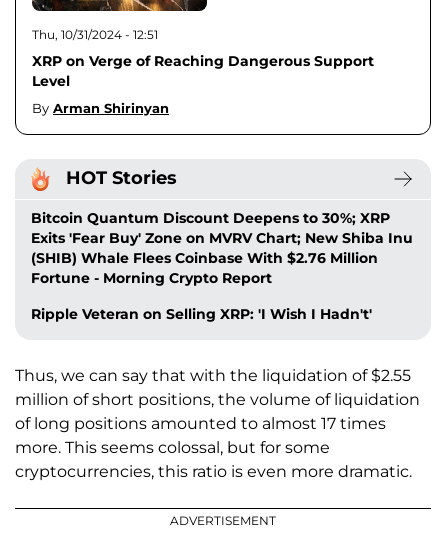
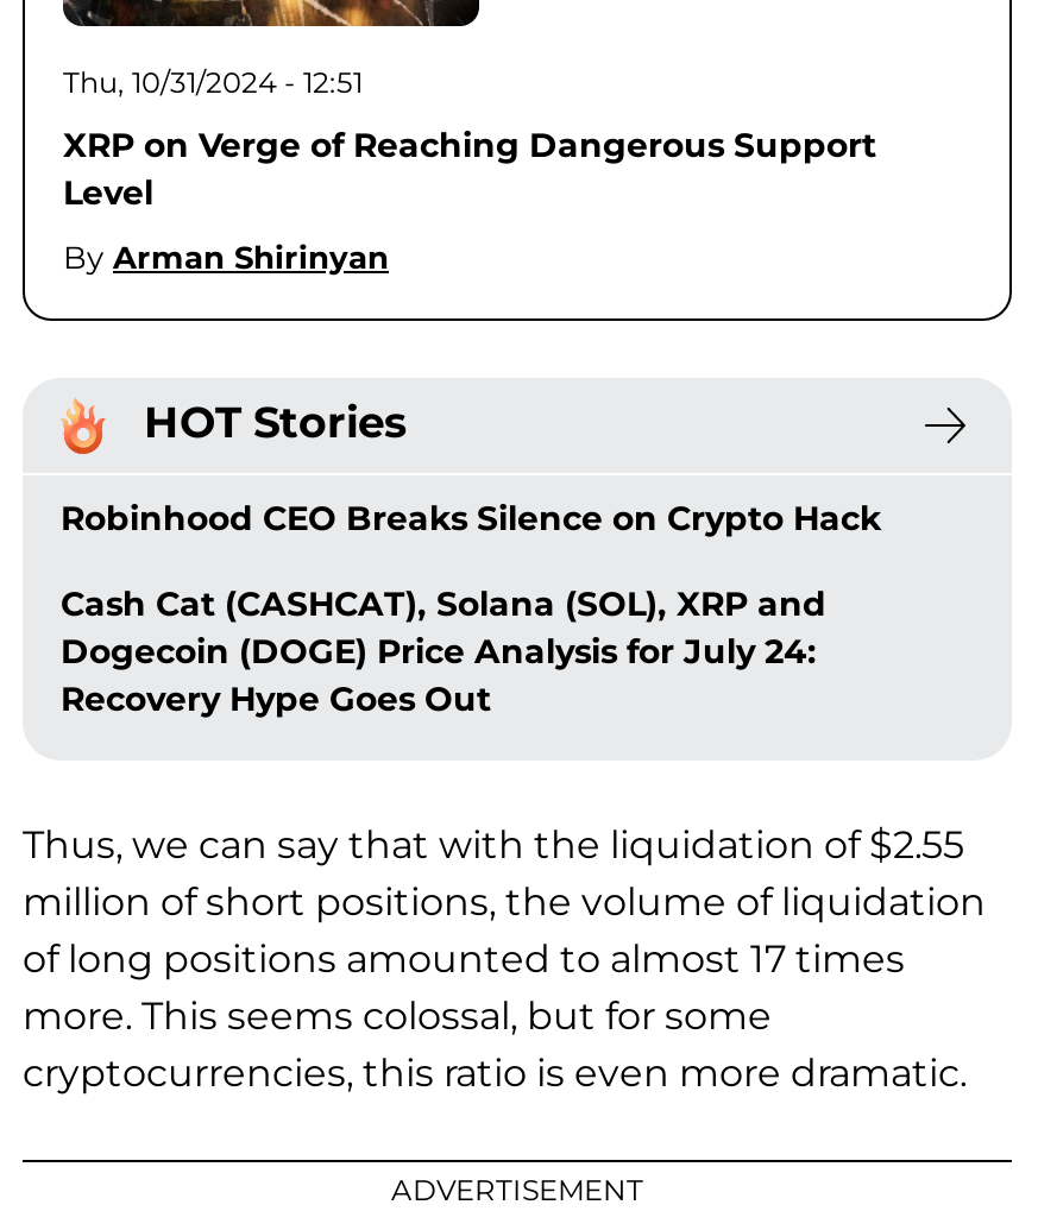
[31,209,413,287] Bitcoin Quantum Discount Deepens to 30%; XRP | Exits 'Fear Buy' Zone on MVRV Chart; New Shiba Inu | (SHIB) Whale Flees Coinbase With $2.76 Million | Fortune - Morning Crypto Report -> [61,497,881,539] Robinhood CEO Breaks Silence on Crypto Hack
[31,305,372,323] Ripple Veteran on Selling XRP: 'I Wish I Hadn't' -> [61,582,826,720] Cash Cat (CASHCAT), Solana (SOL), XRP and | Dogecoin (DOGE) Price Analysis for July 24: | Recovery Hype Goes Out

